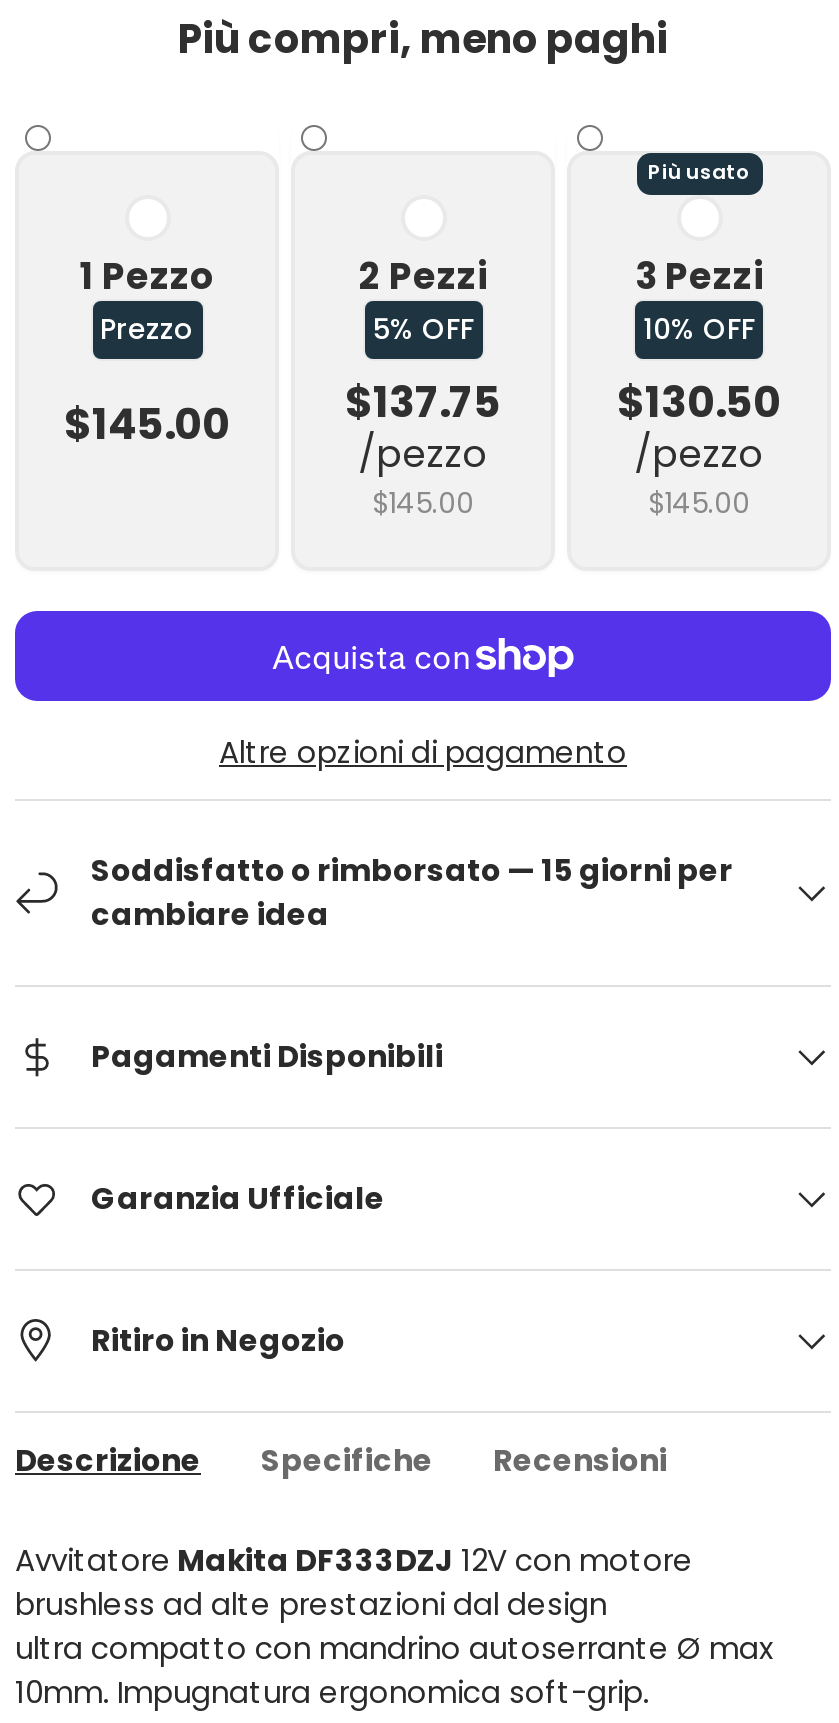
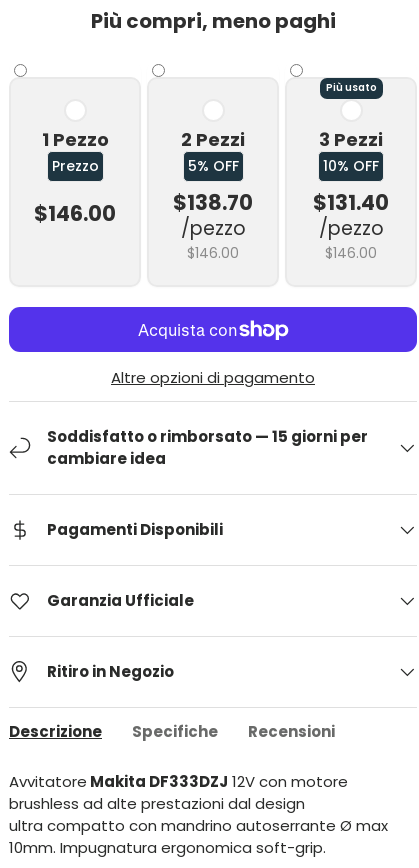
[345,374,501,432] $137.75 -> [173,188,253,217] $138.70
[617,374,781,432] $130.50 -> [313,188,389,217] $131.40
[64,396,230,454] $145.00 -> [34,199,116,228] $146.00
[372,484,474,524] $145.00 -> [187,243,239,263] $146.00
[648,484,750,524] $145.00 -> [325,243,377,263] $146.00

